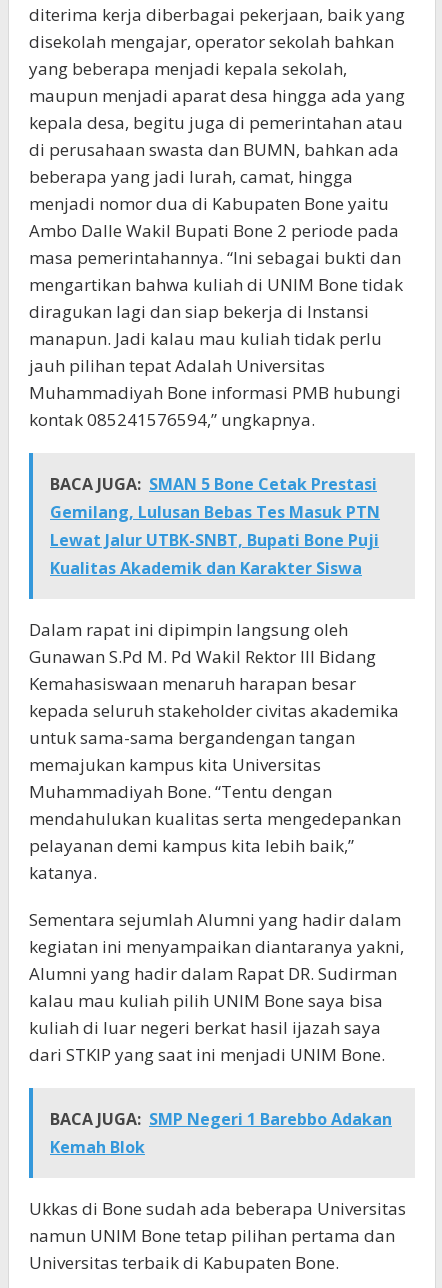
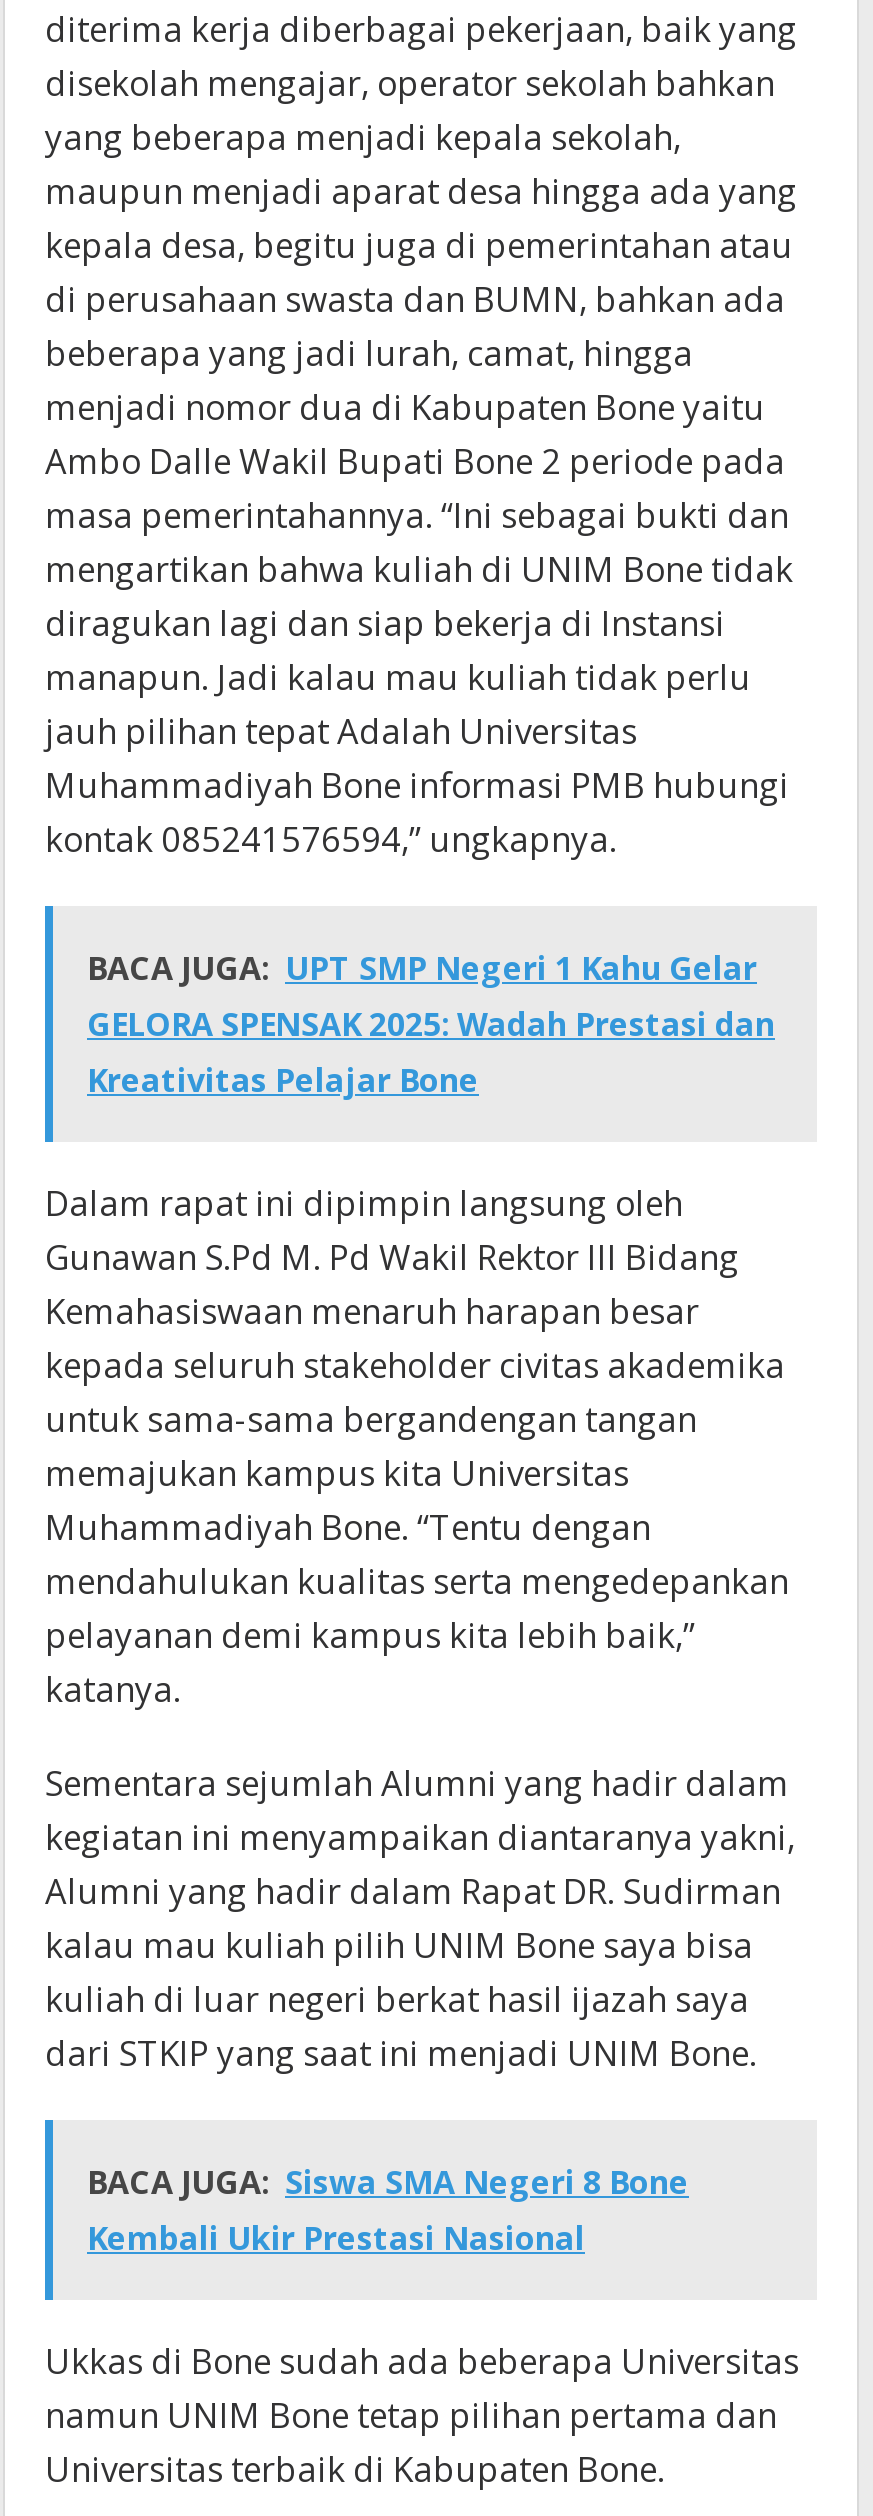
[50,473,380,579] BACA JUGA: SMAN 5 Bone Cetak Prestasi | Gemilang, Lulusan Bebas Tes Masuk PTN | Lewat Jalur UTBK-SNBT, Bupati Bone Puji | Kualitas Akademik dan Karakter Siswa -> [87,946,775,1102] BACA JUGA: UPT SMP Negeri 1 Kahu Gelar | GELORA SPENSAK 2025: Wadah Prestasi dan | Kreativitas Pelajar Bone
[50,1108,392,1158] BACA JUGA: SMP Negeri 1 Barebbo Adakan | Kemah Blok -> [87,2160,689,2260] BACA JUGA: Siswa SMA Negeri 8 Bone | Kembali Ukir Prestasi Nasional

